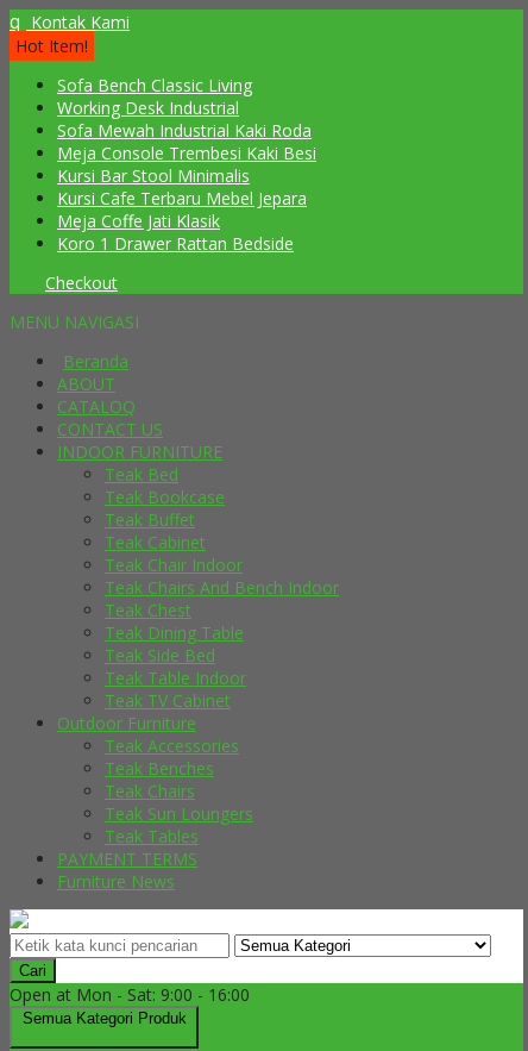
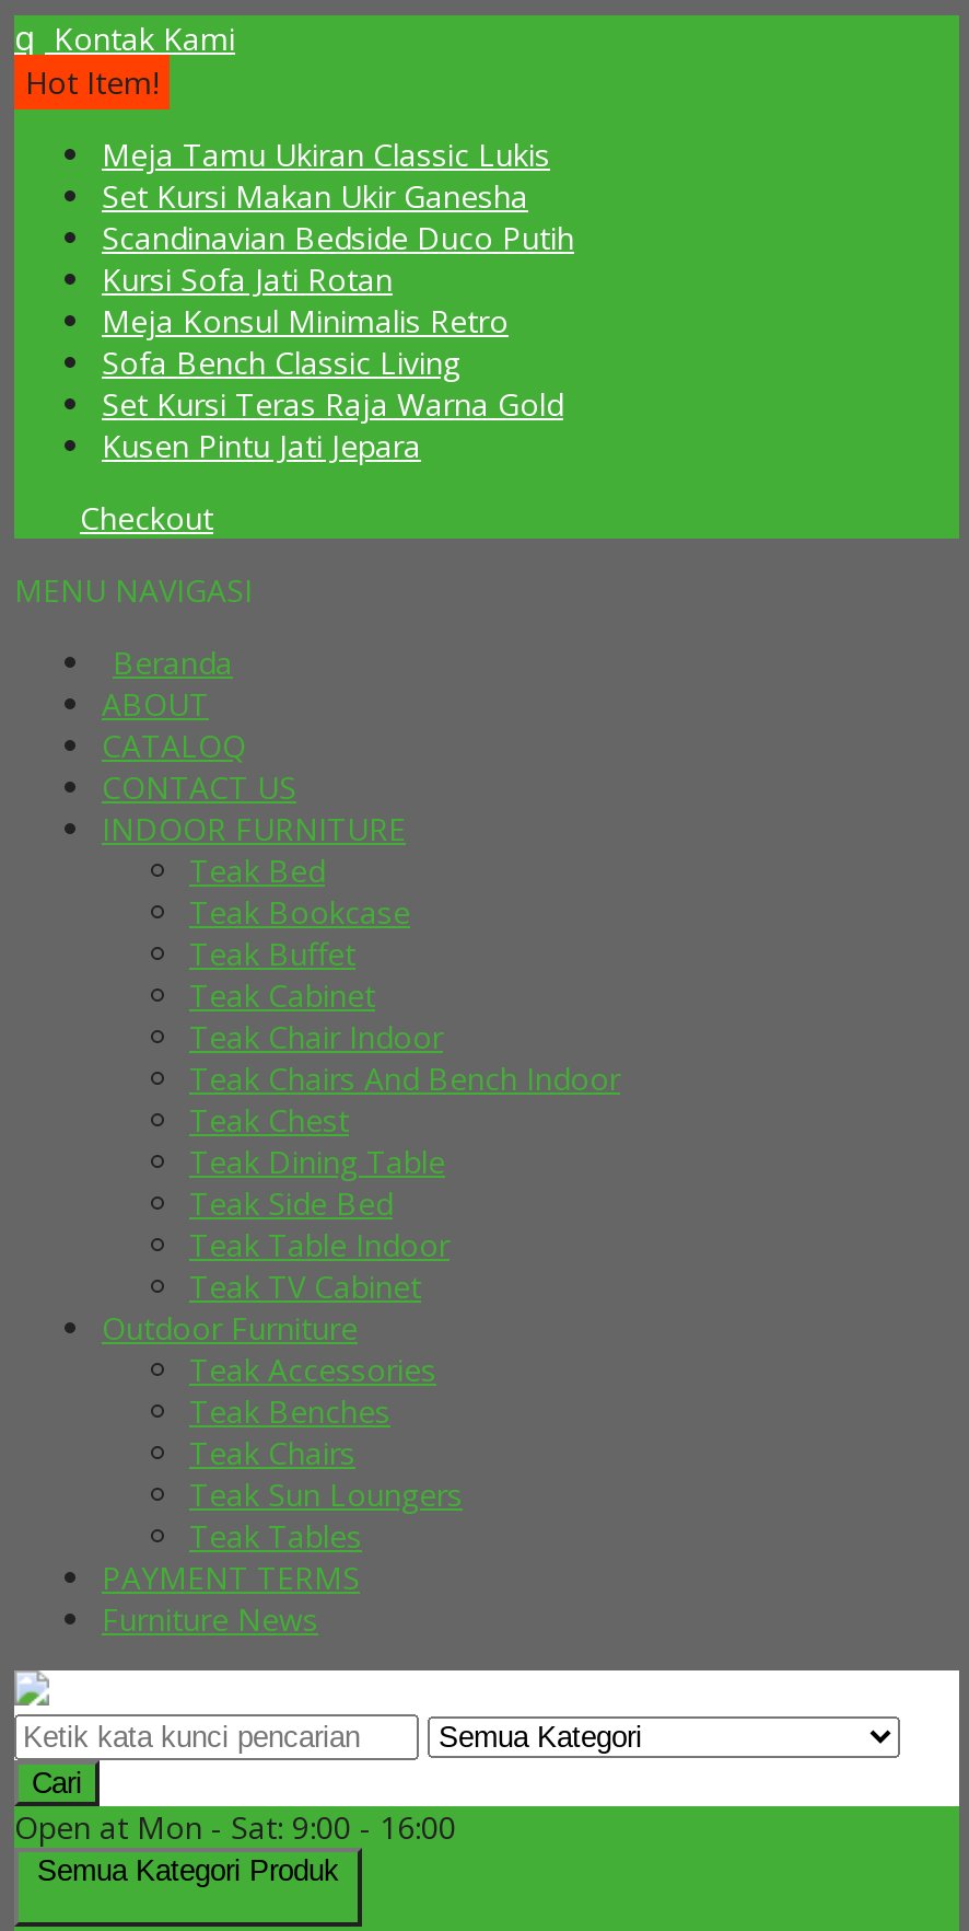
none -> [102,134,574,342] Meja Tamu Ukiran Classic Lukis | Set Kursi Makan Ukir Ganesha | Scandinavian Bedside Duco Putih | Kursi Sofa Jati Rotan | Meja Konsul Minimalis Retro
moved [57,74,252,96] -> [102,342,460,383]: Sofa Bench Classic Living
[57,96,316,255] Working Desk Industrial | Sofa Mewah Industrial Kaki Roda | Meja Console Trembesi Kaki Besi | Kursi Bar Stool Minimalis | Kursi Cafe Terbaru Mebel Jepara | Meja Coffe Jati Klasik | Koro 1 Drawer Rattan Bedside -> [102,383,563,466] Set Kursi Teras Raja Warna Gold | Kusen Pintu Jati Jepara

